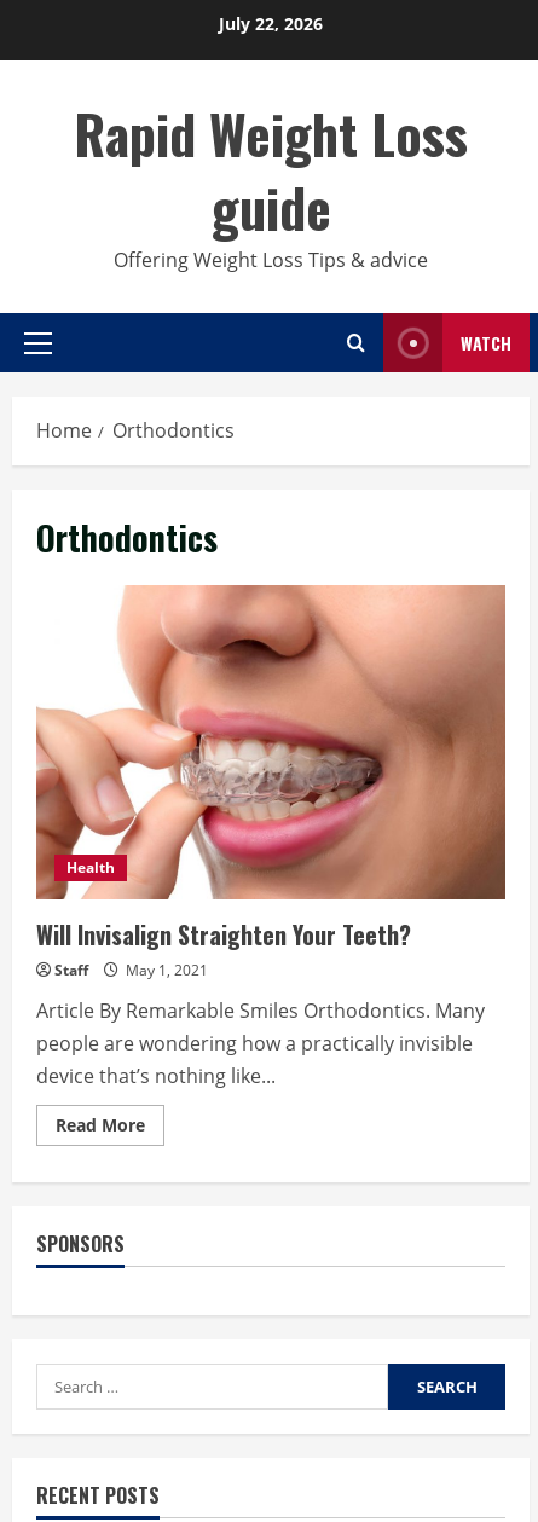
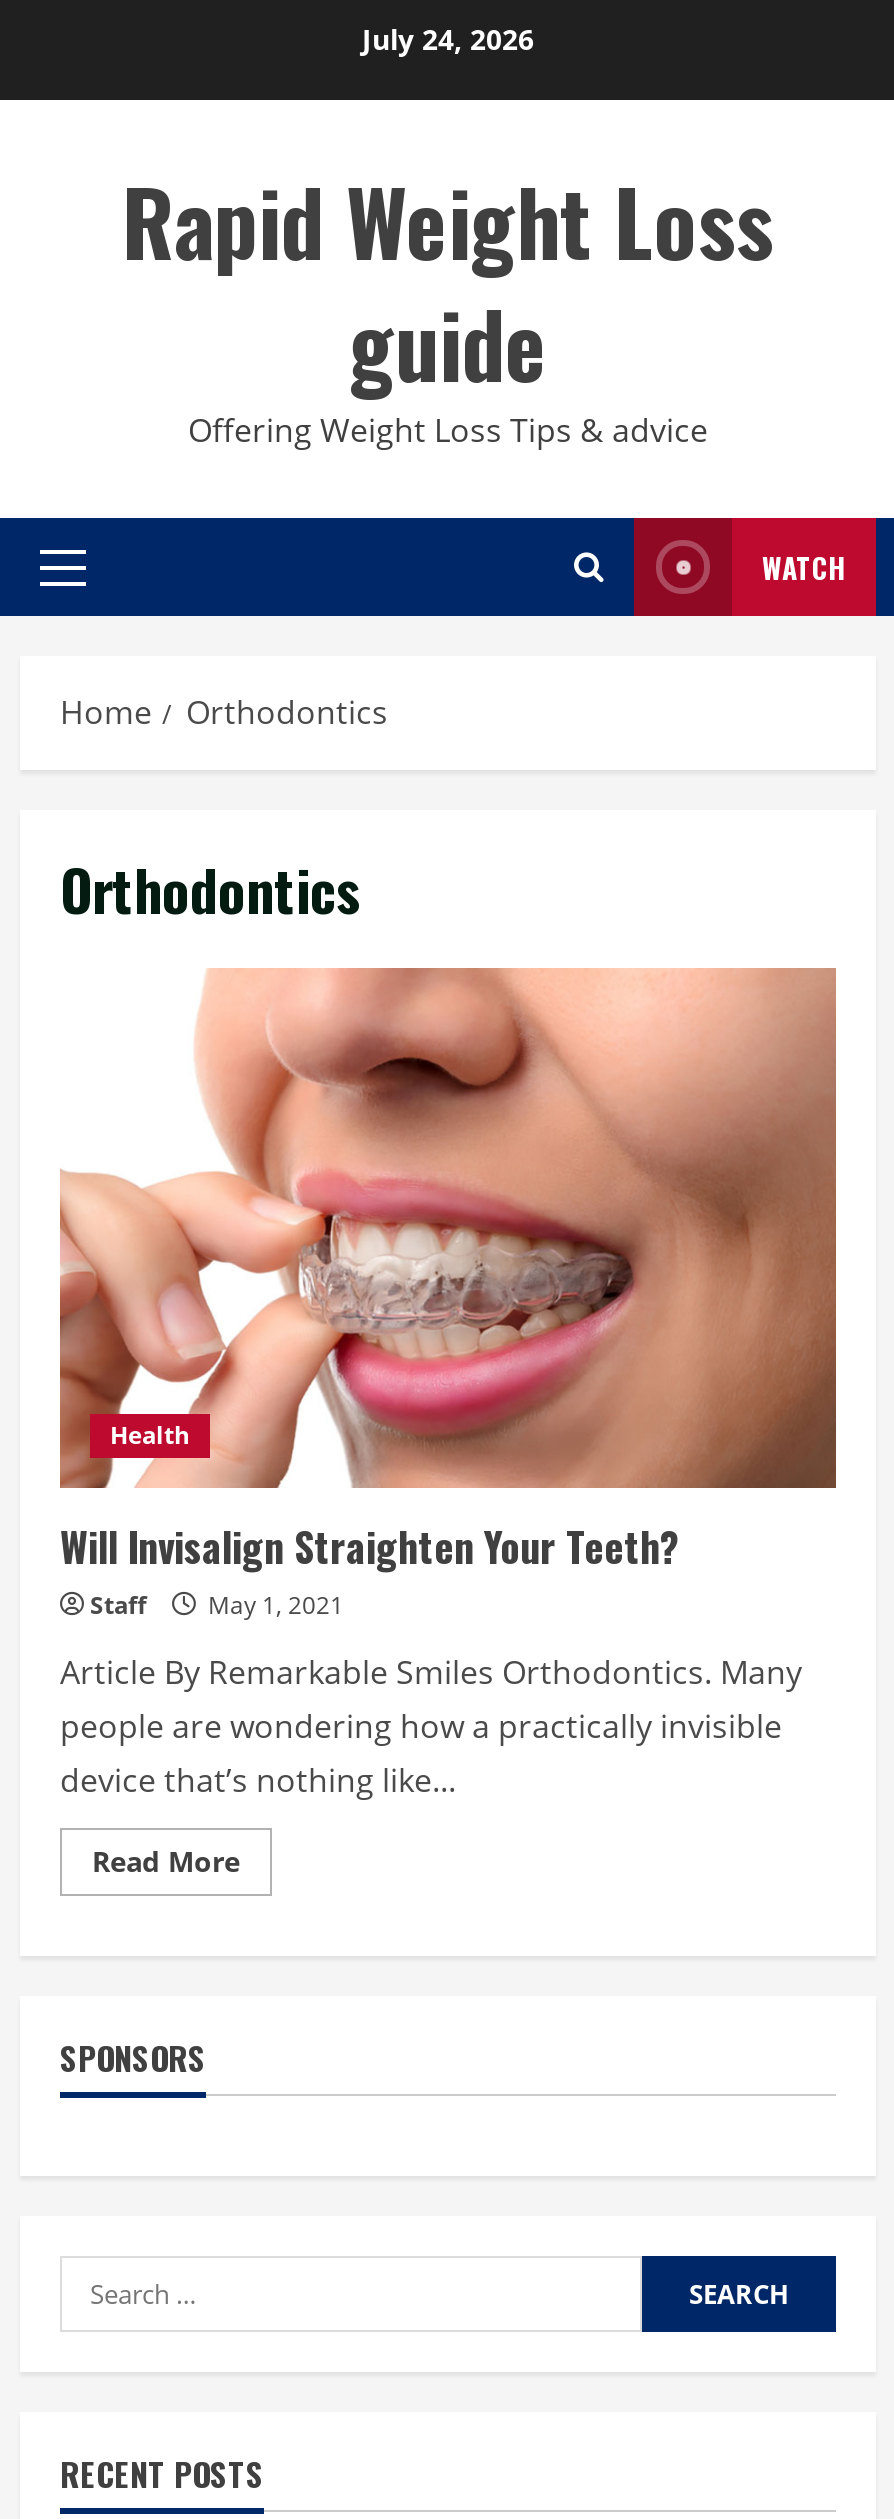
[219,12,323,35] July 22, 2026 -> [362,20,534,58] July 24, 2026

